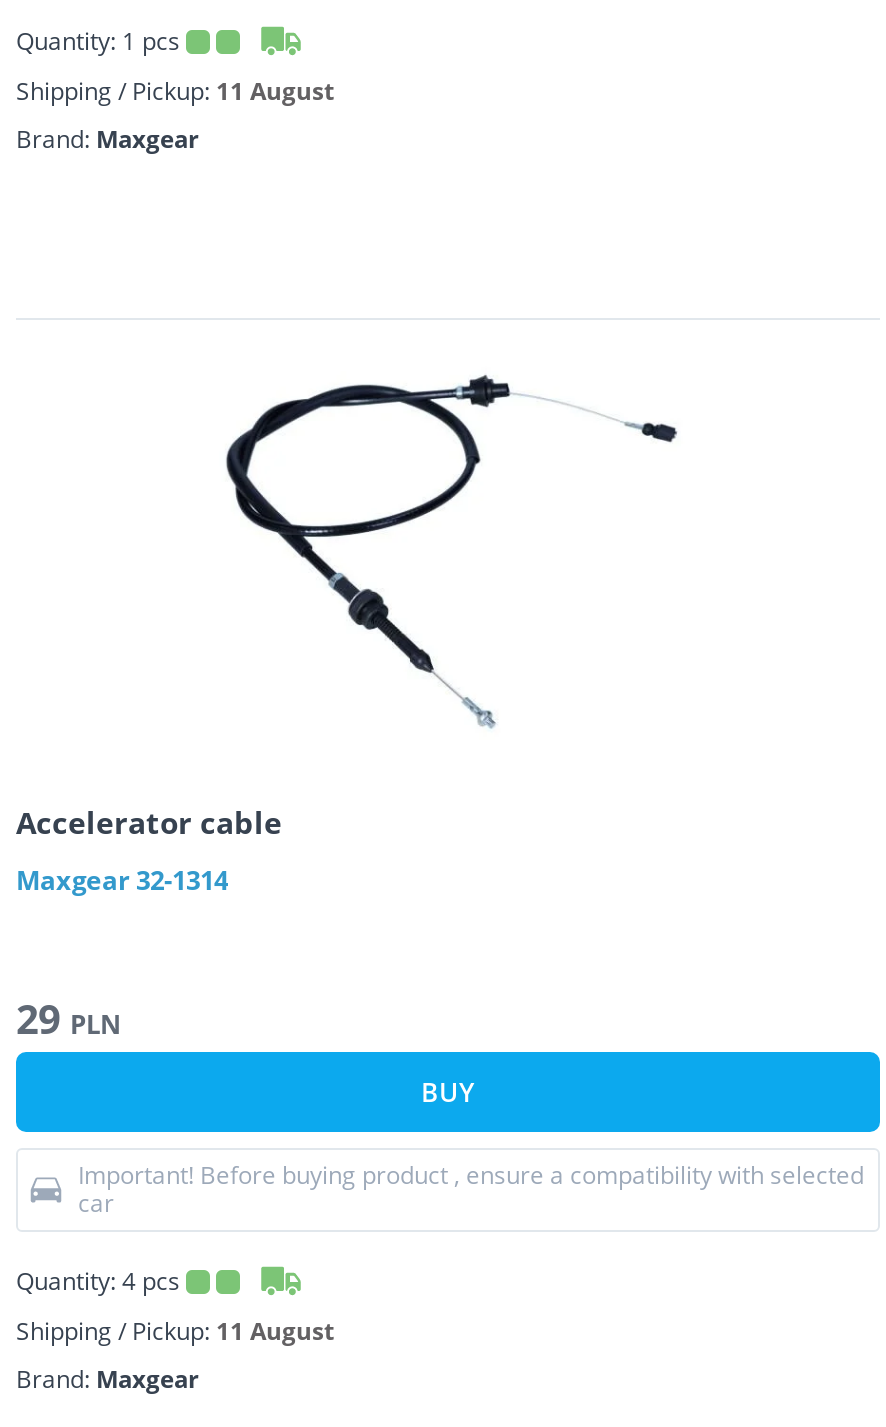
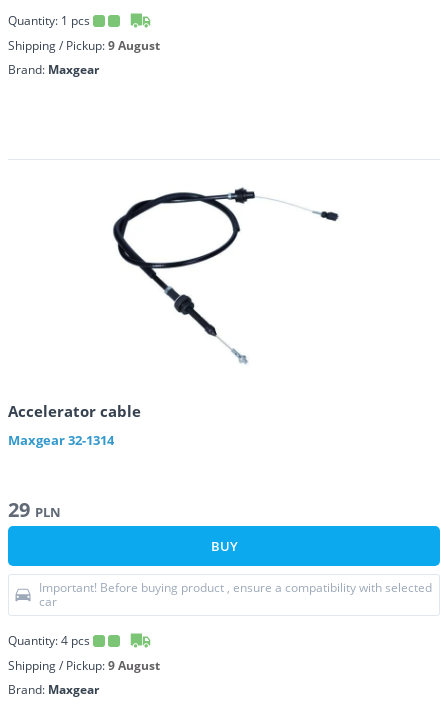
[16,74,334,108] Shipping / Pickup: 11 August -> [8,37,160,54] Shipping / Pickup: 9 August
[16,1314,334,1348] Shipping / Pickup: 11 August -> [8,657,160,674] Shipping / Pickup: 9 August

